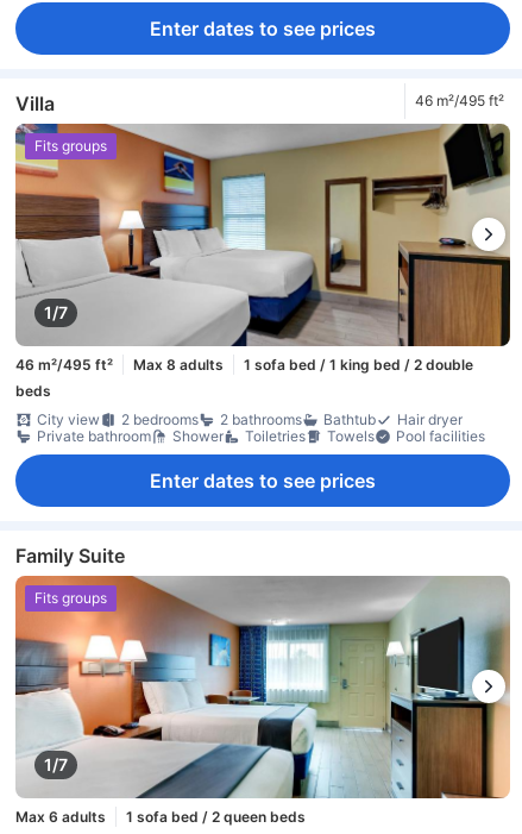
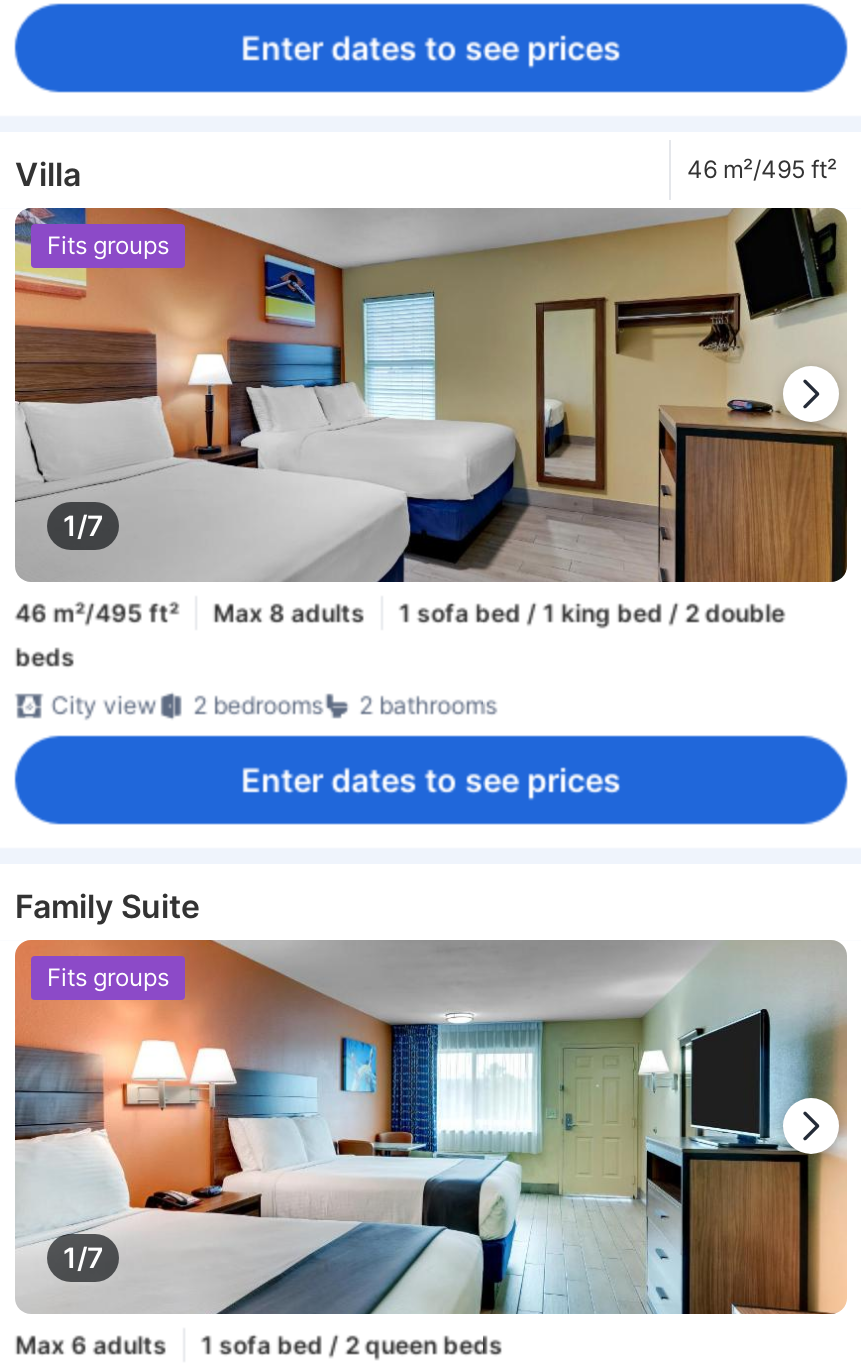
[37,411,485,445] Bathtub | Hair dryer | Private bathroom | Shower | Toiletries | Towels | Pool facilities -> none

